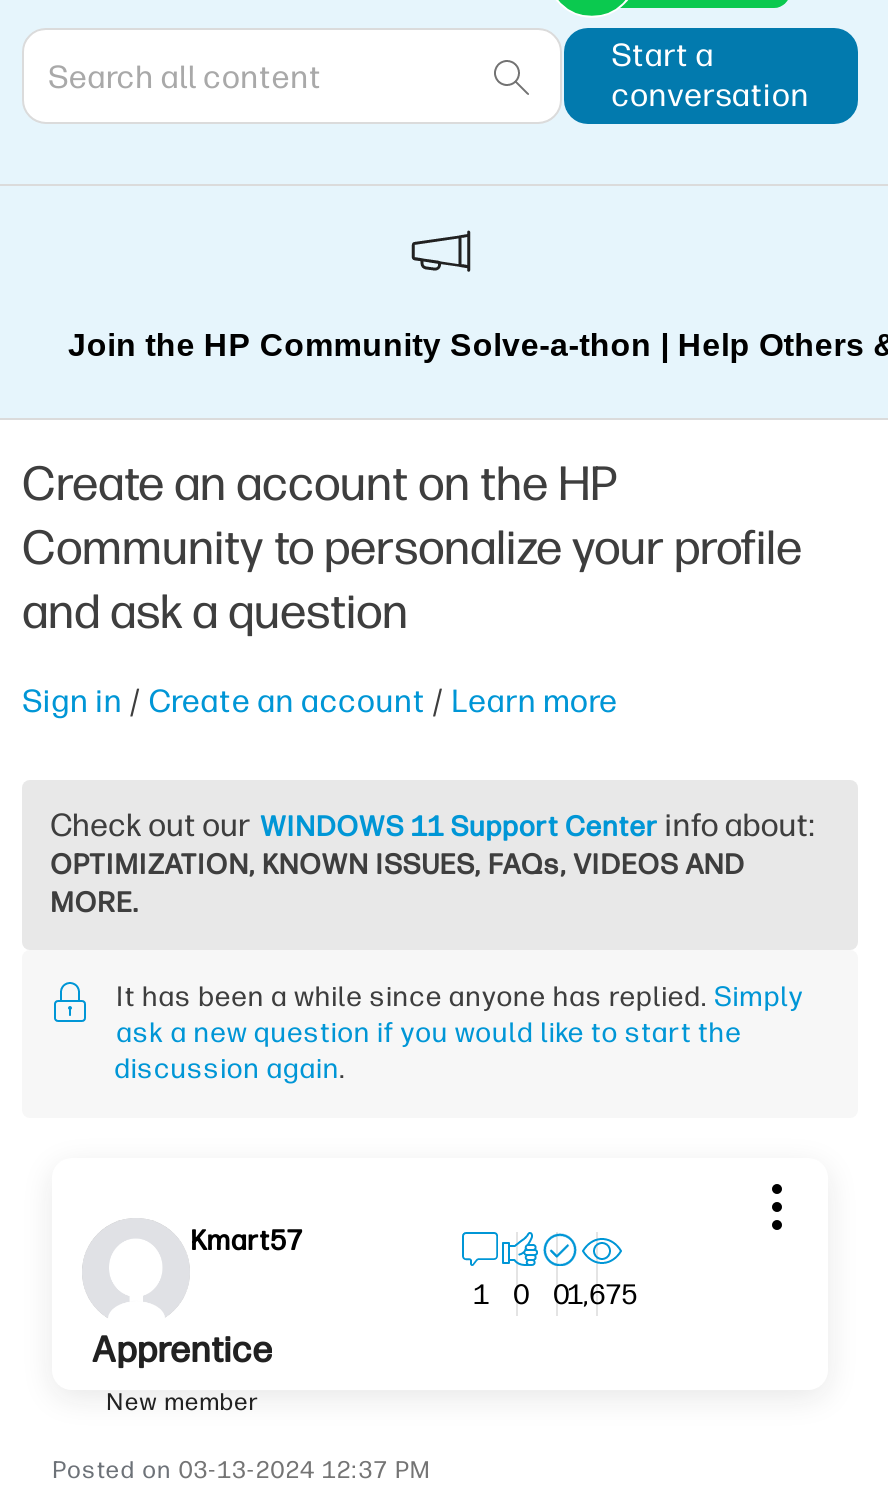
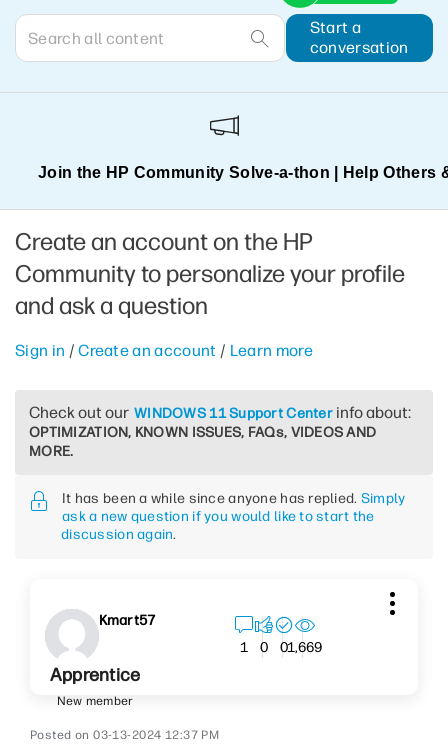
[473,1277,637,1312] 1 0 01,675 -> [240,638,322,656] 1 0 01,669

